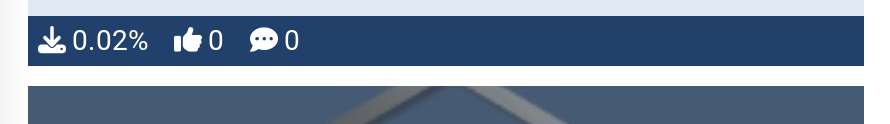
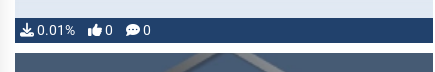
[66,24,300,56] 0.02% 0 0 -> [34,22,151,38] 0.01% 0 0

